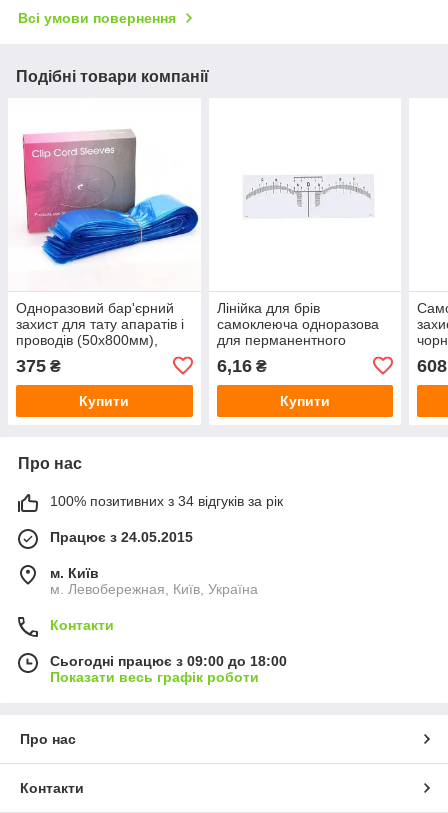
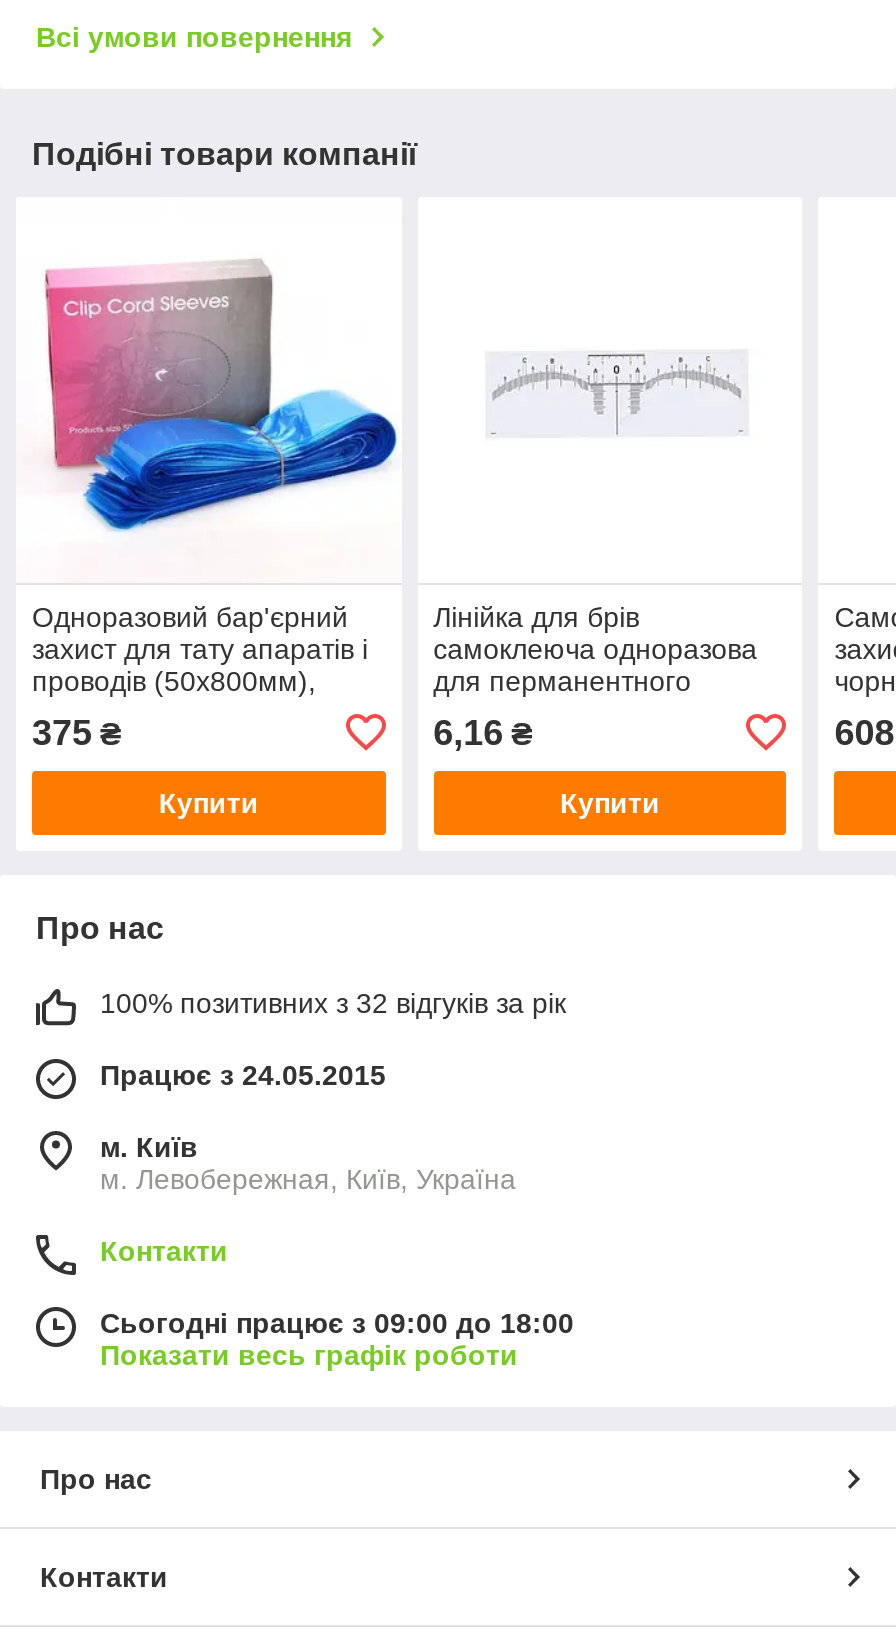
[50,493,283,509] 100% позитивних з 34 відгуків за рік -> [100,987,566,1019] 100% позитивних з 32 відгуків за рік

